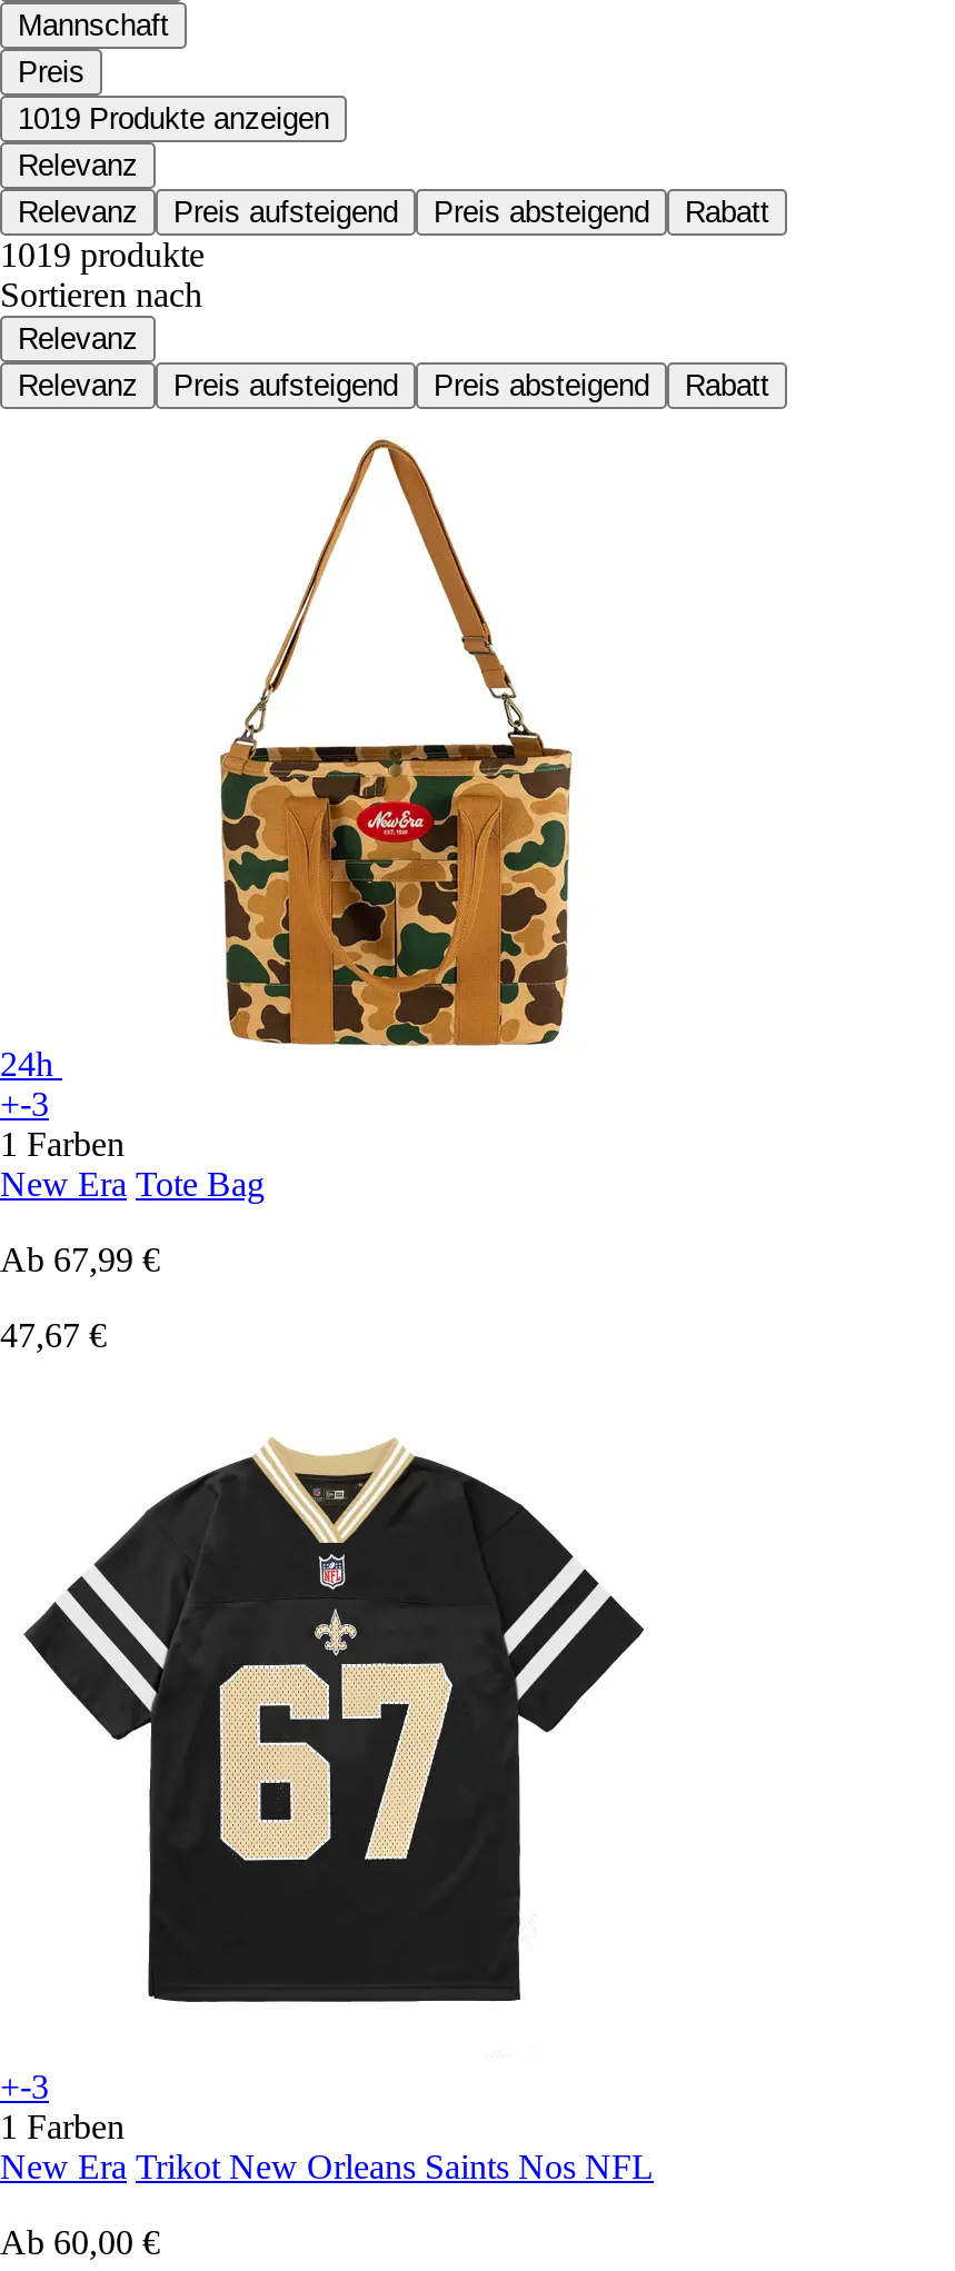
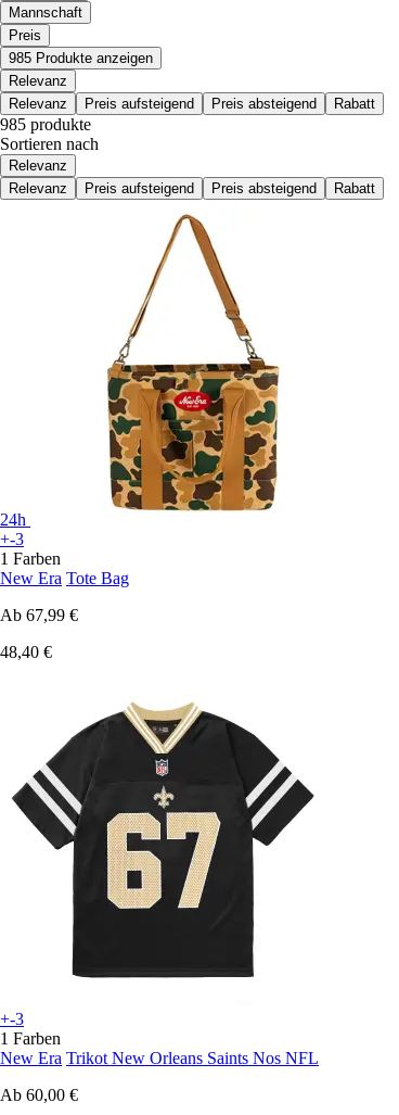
[18,102,329,135] 1019 Produkte anzeigen -> [9,50,153,66] 985 Produkte anzeigen
[0,235,205,273] 1019 produkte -> [0,115,91,133] 985 produkte
[0,1315,107,1353] 47,67 € -> [0,642,52,661] 48,40 €

